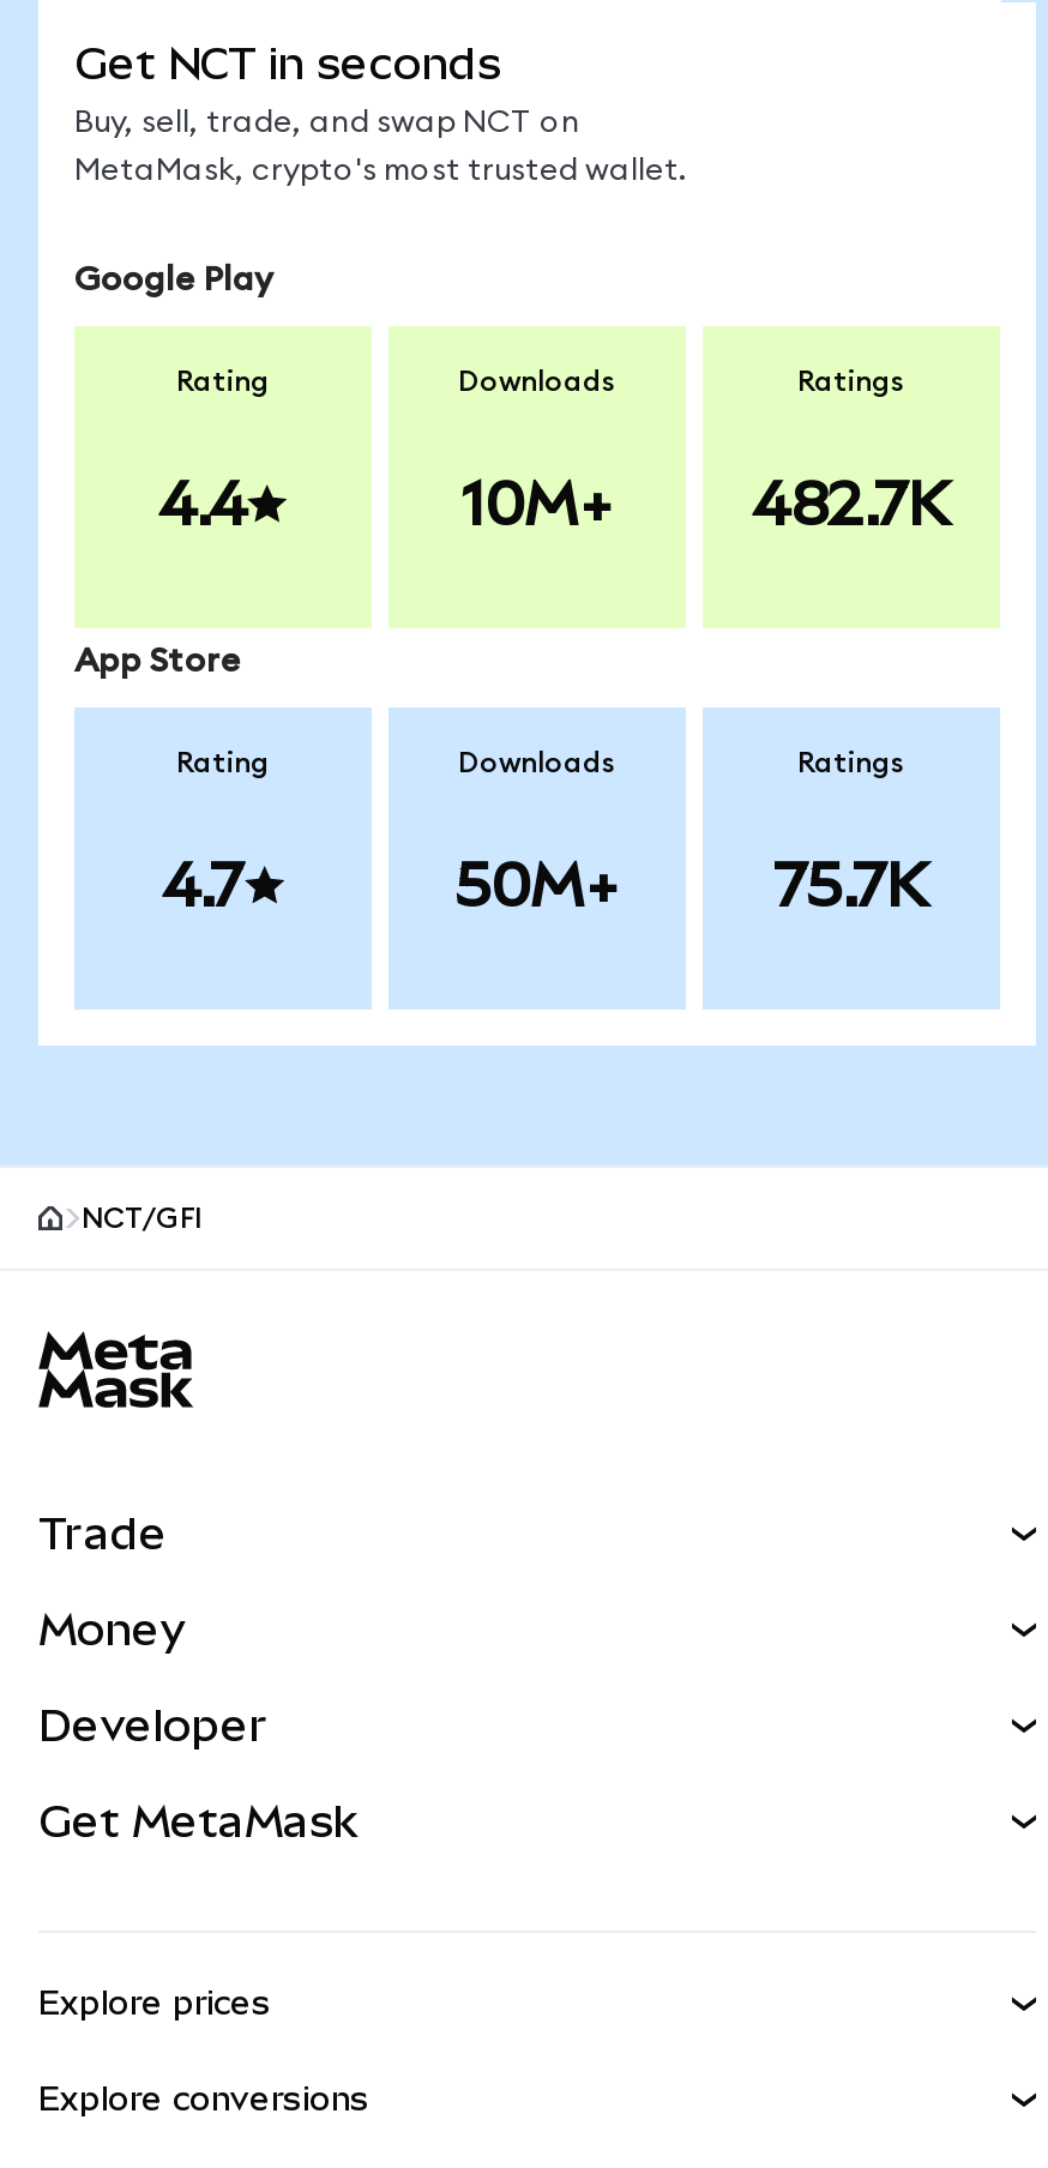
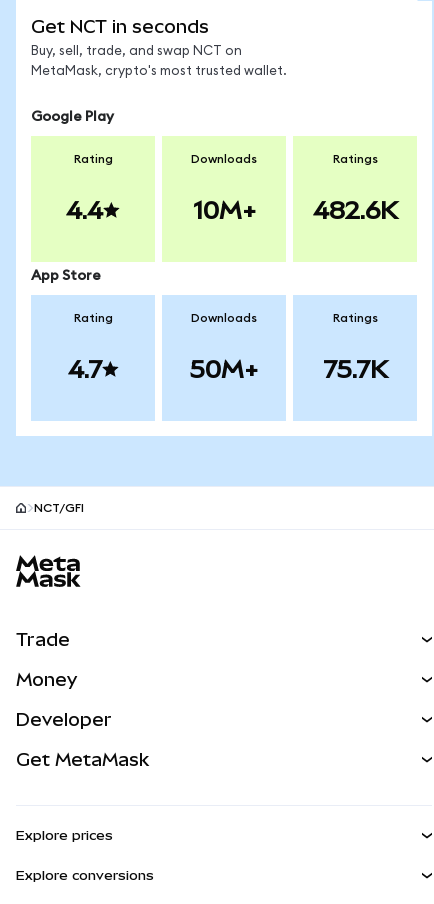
[752,470,951,537] 482.7K -> [312,196,397,224] 482.6K

